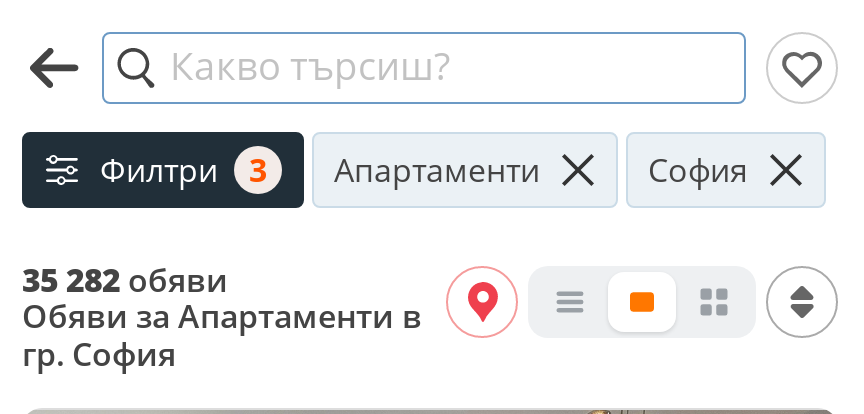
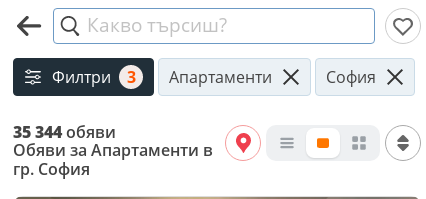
[22,258,228,302] 35 282 обяви -> [13,121,116,143] 35 344 обяви

